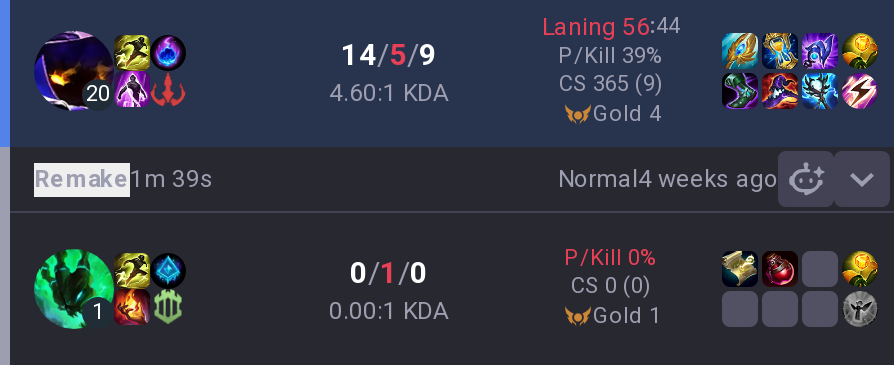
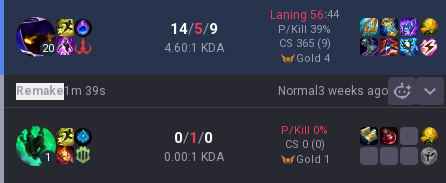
[558,164,778,193] Normal 4 weeks ago -> [278,83,388,98] Normal 3 weeks ago

